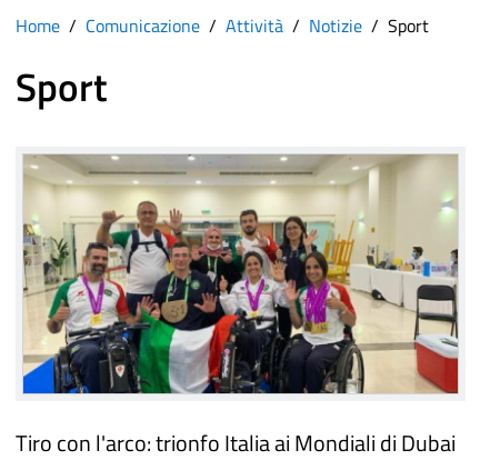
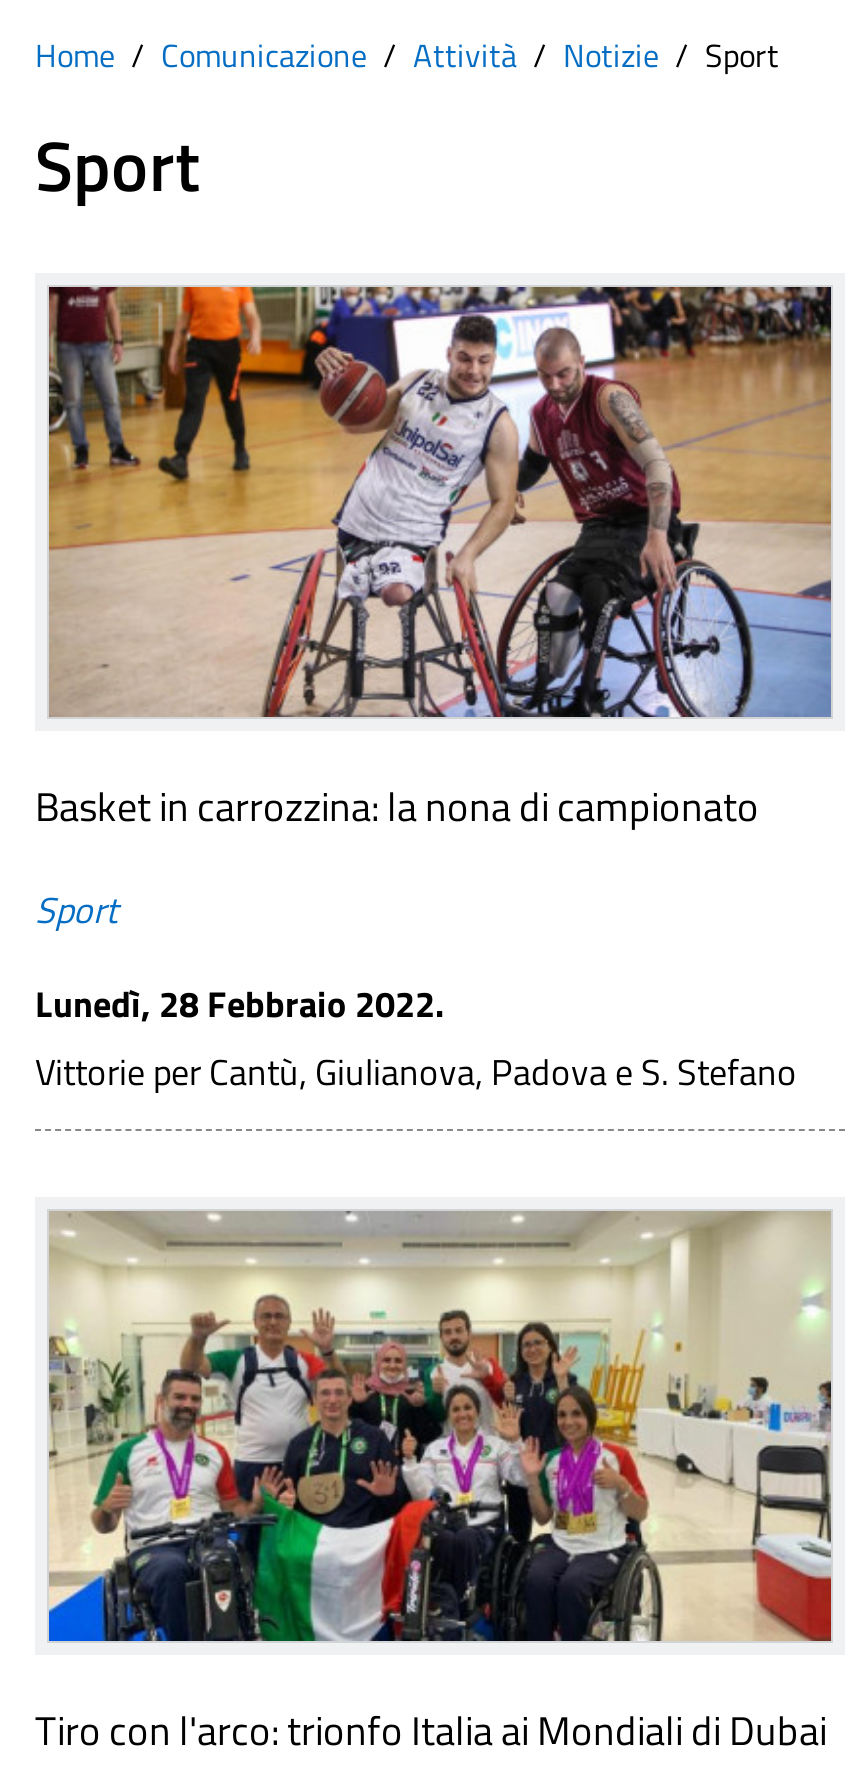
none -> [35,285,833,1099] [image] | Basket in carrozzina: la nona di campionato | Sport | Lunedì, 28 Febbraio 2022. | Vittorie per Cantù, Giulianova, Padova e S. Stefano

